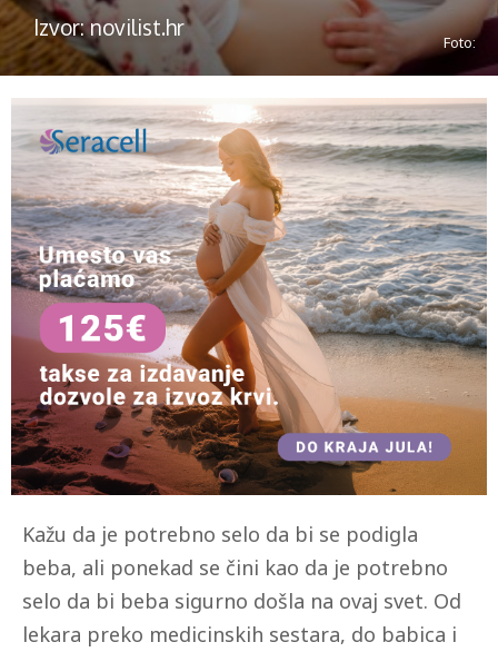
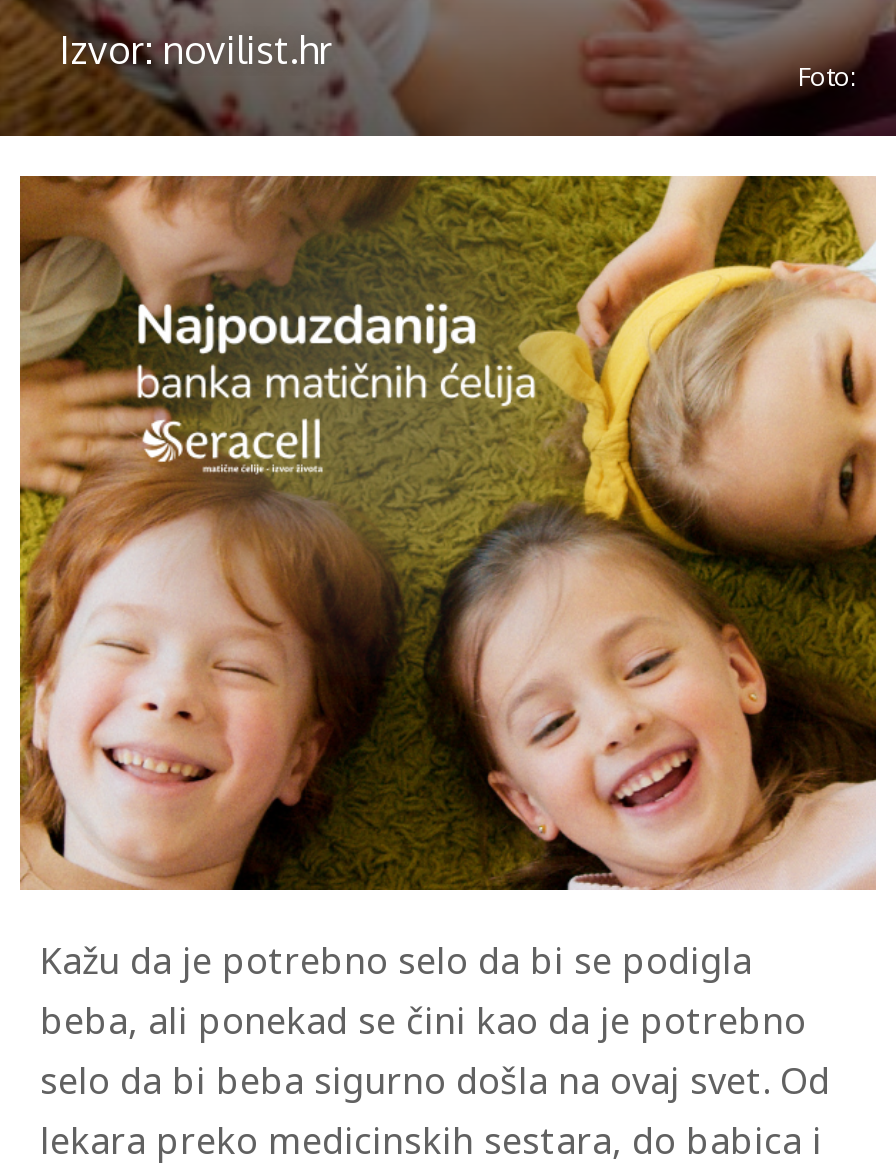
[10,98,488,496] [image] -> [18,174,878,892] [image]

